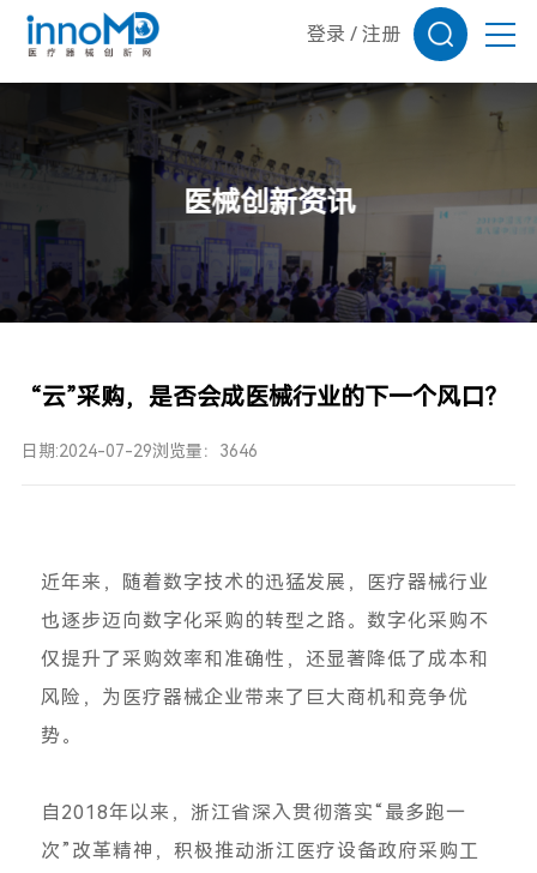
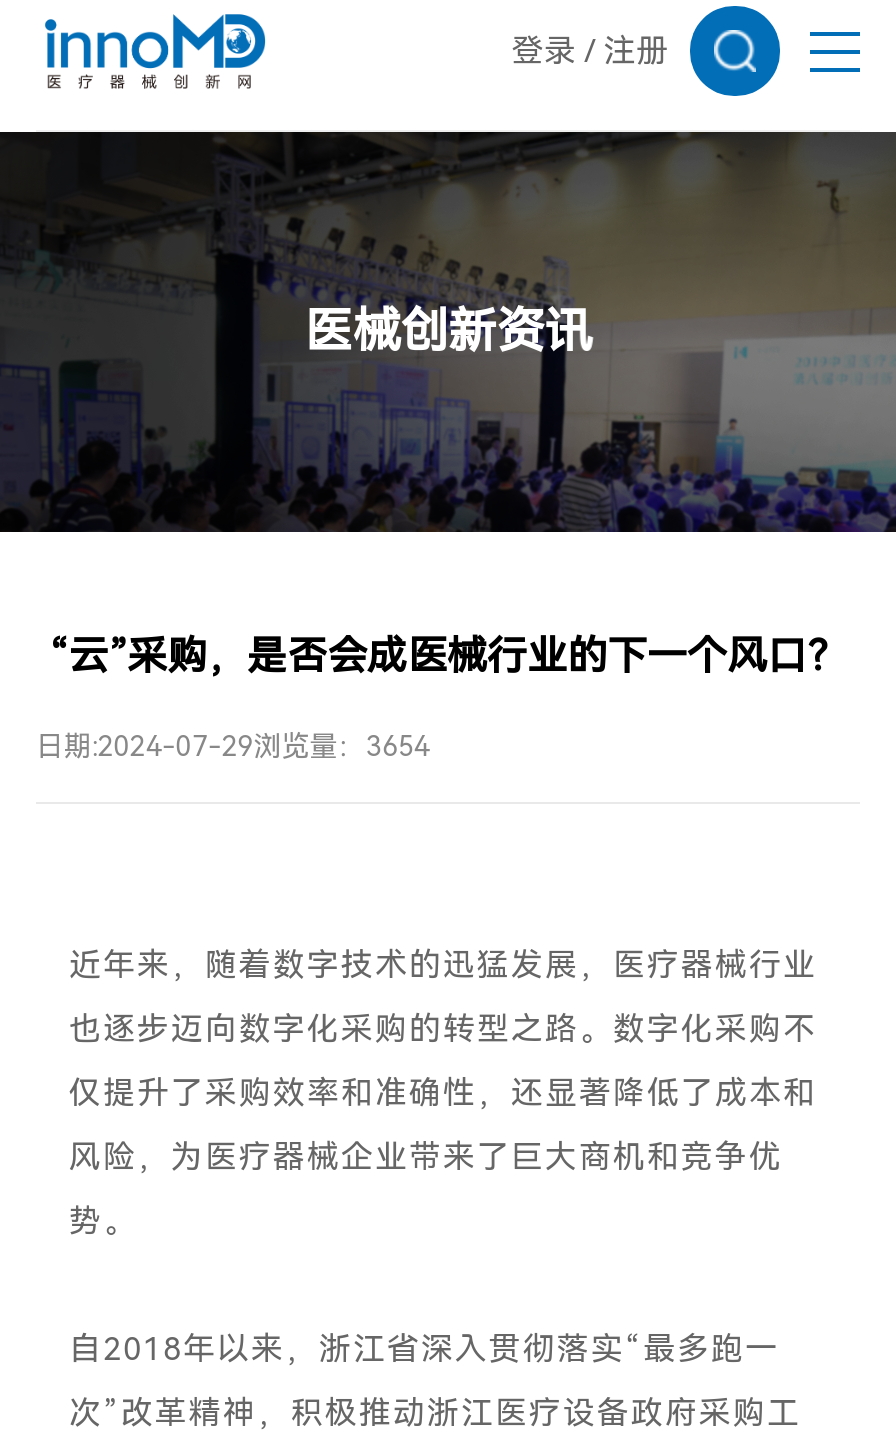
[21,441,258,460] 日期:2024-07-29浏览量：3646 -> [36,729,430,761] 日期:2024-07-29浏览量：3654

